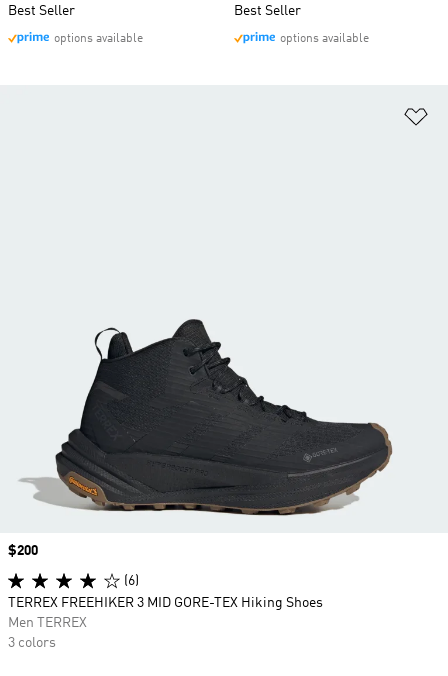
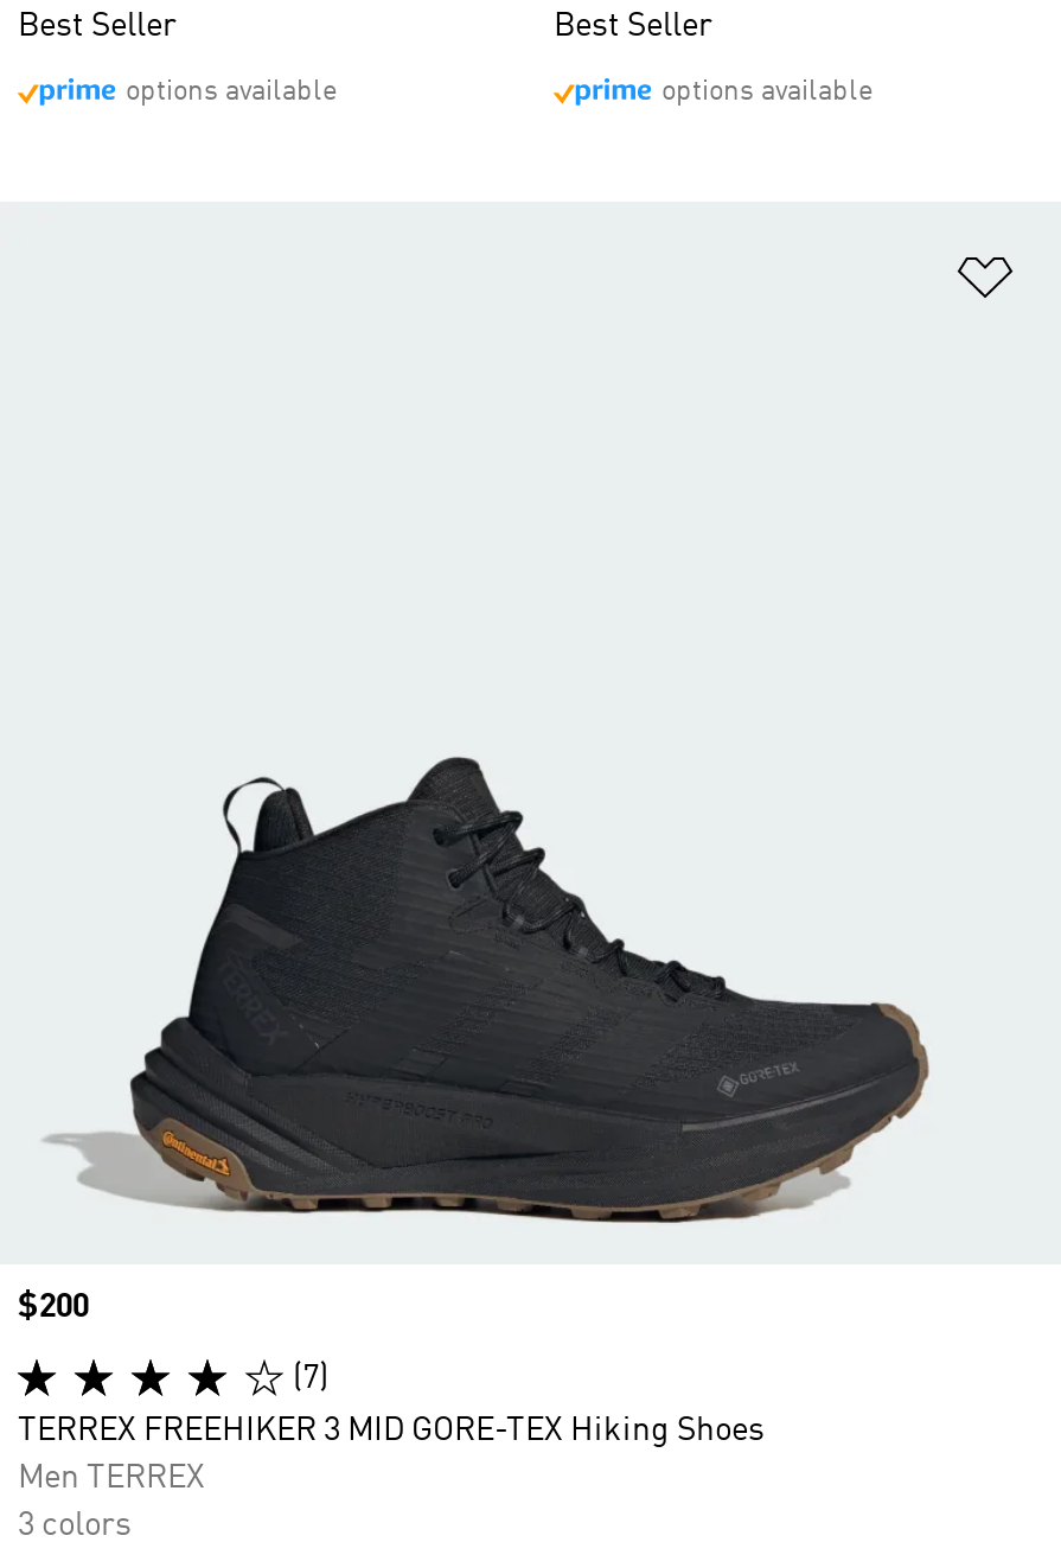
[124,574,139,588] (6) -> [293,1362,328,1395] (7)

